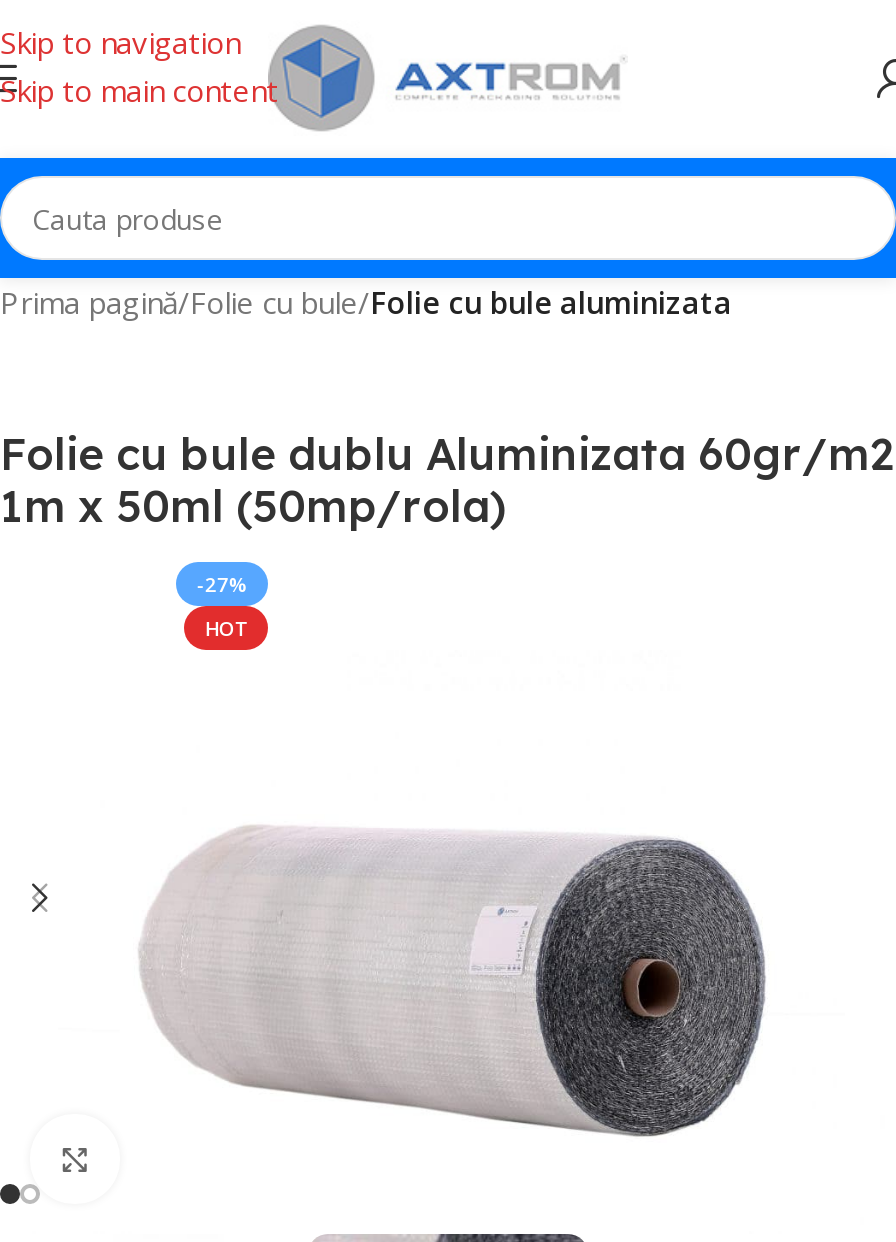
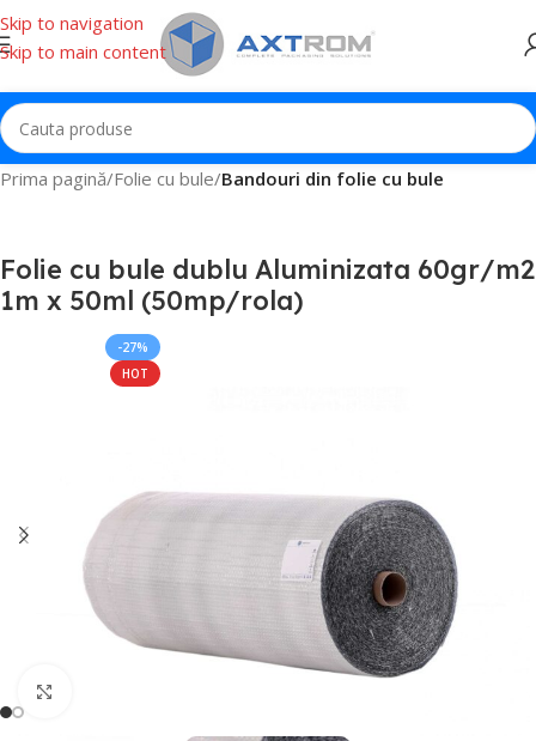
[0,282,732,322] Prima pagină Folie cu bule Folie cu bule aluminizata -> [0,166,444,190] Prima pagină Folie cu bule Bandouri din folie cu bule

